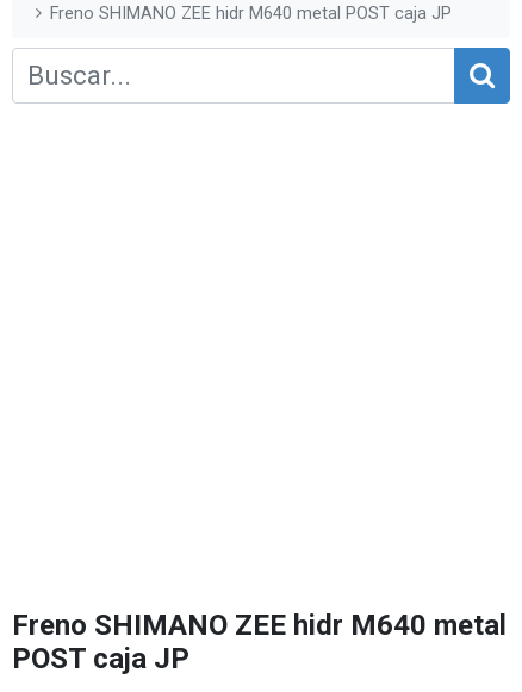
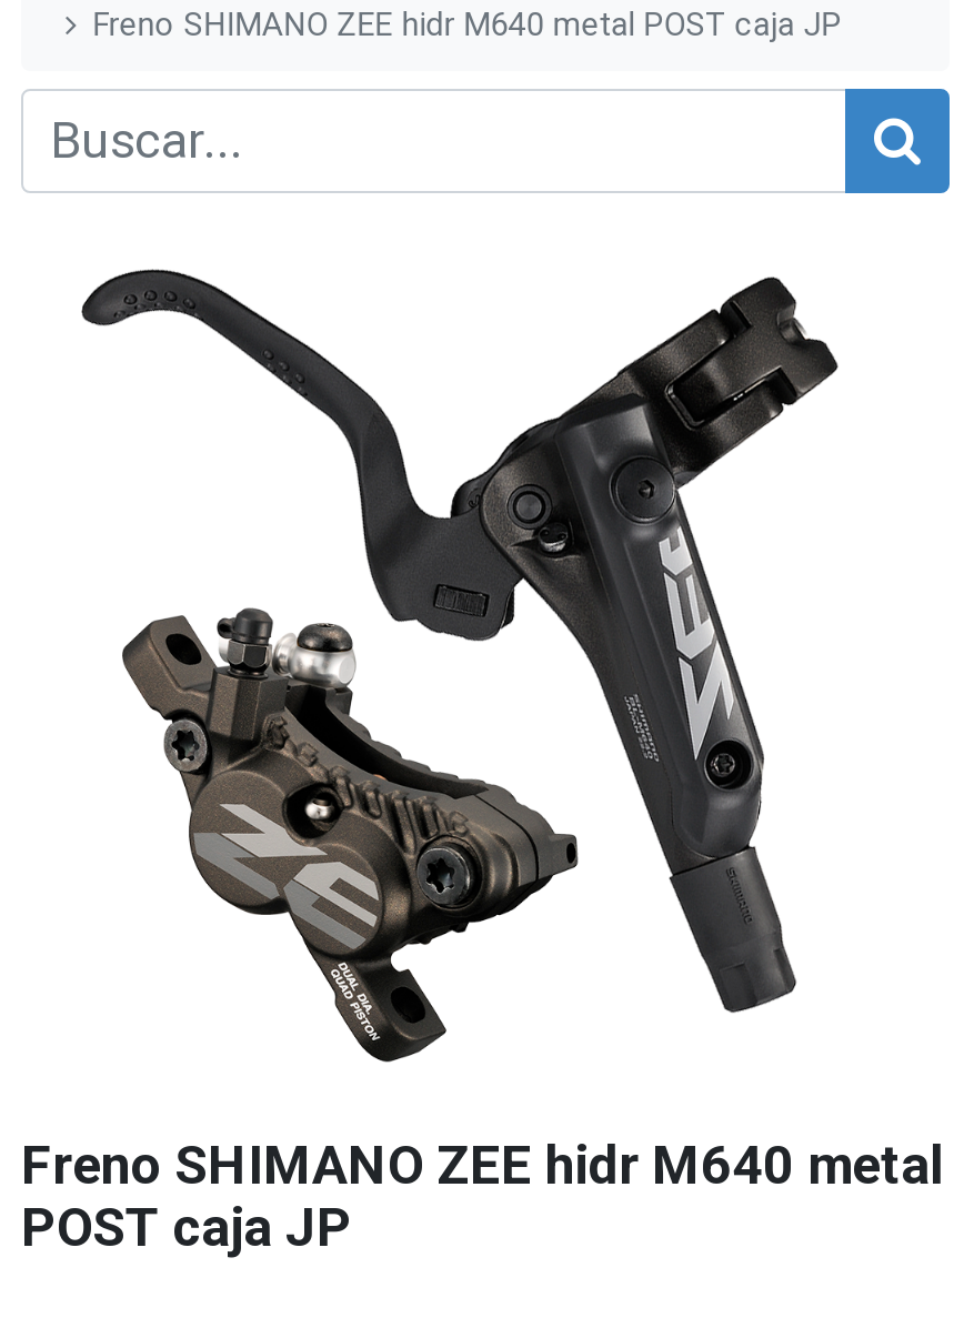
none -> [79,266,841,1064] [image]

